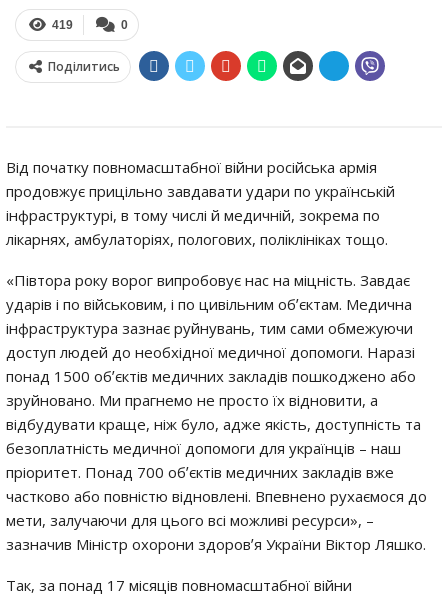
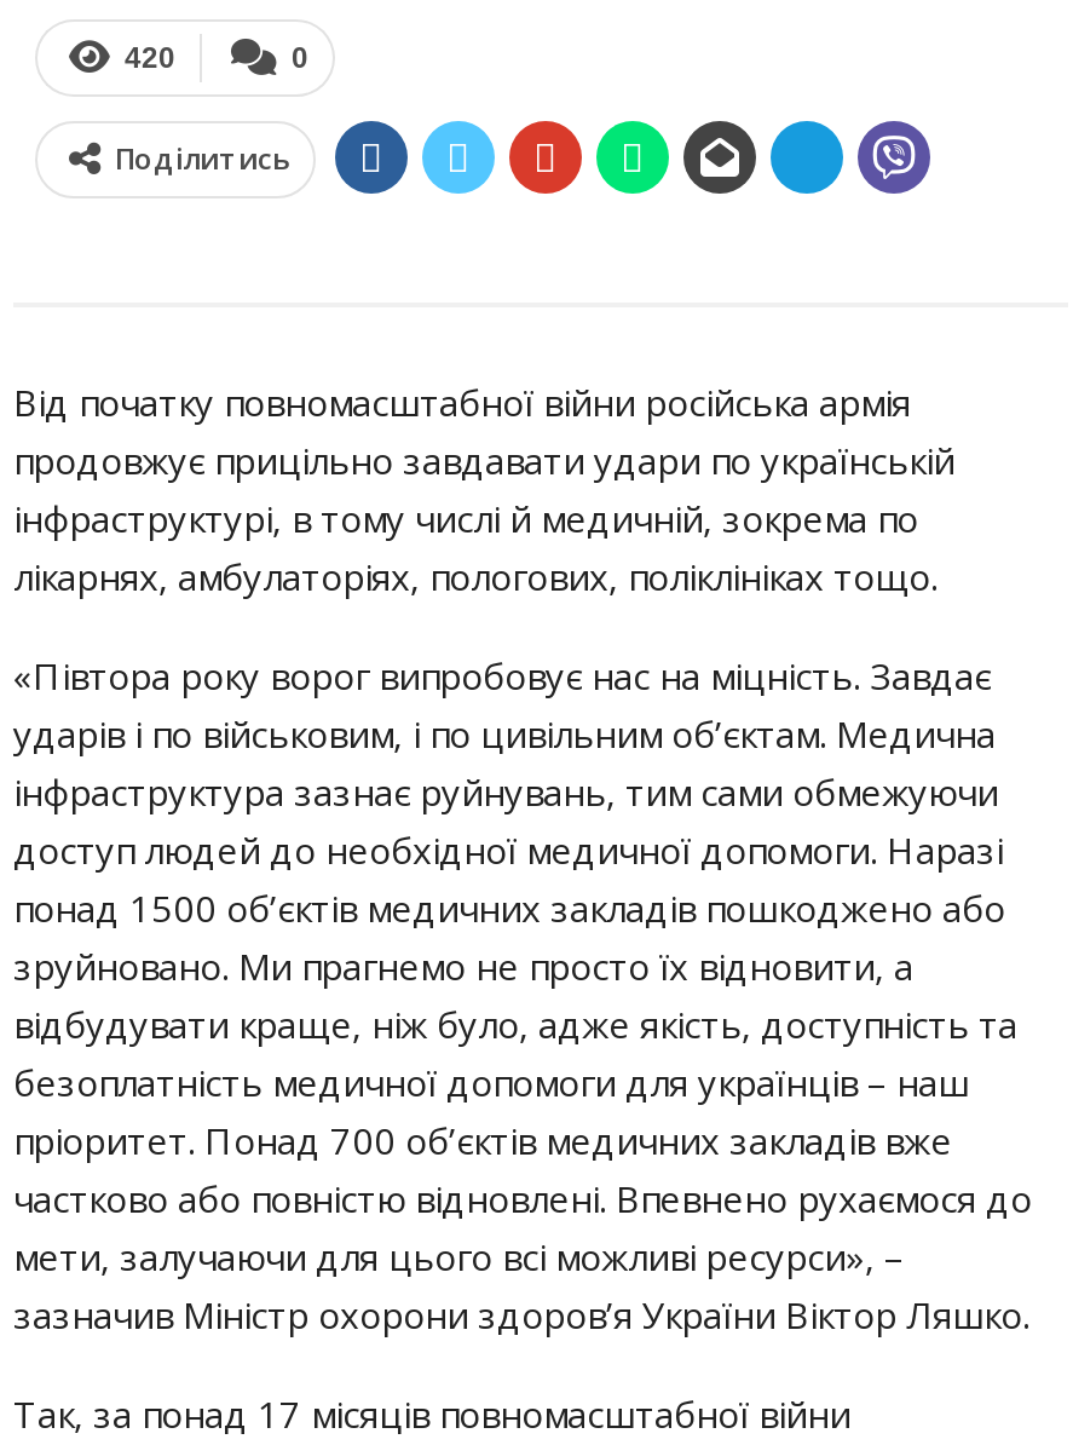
[52,18,73,32] 419 -> [125,41,175,75] 420

